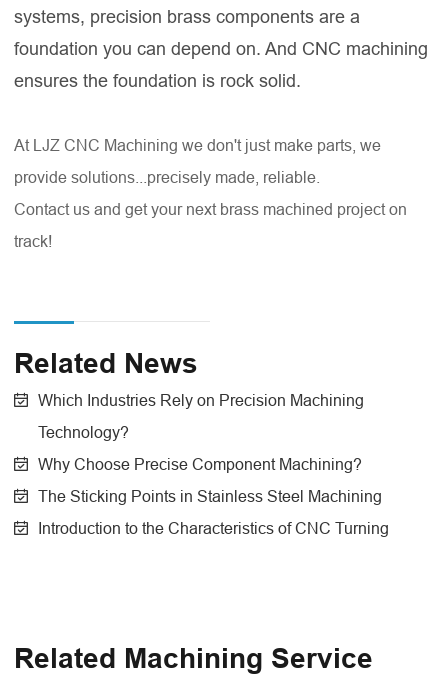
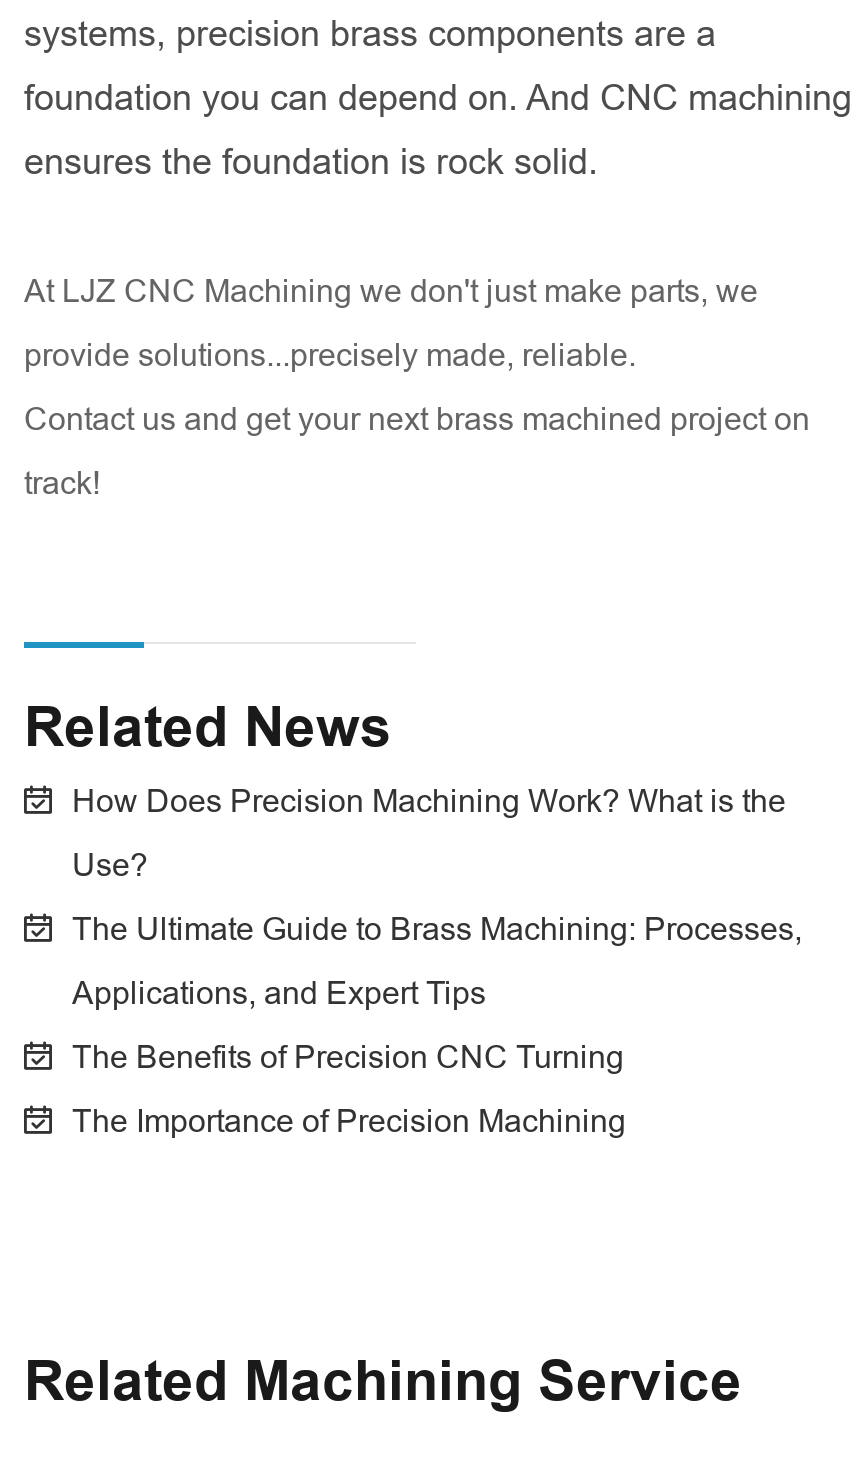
[38,391,389,537] Which Industries Rely on Precision Machining | Technology? | Why Choose Precise Component Machining? | The Sticking Points in Stainless Steel Machining | Introduction to the Characteristics of CNC Turning -> [72,783,802,1139] How Does Precision Machining Work? What is the | Use? | The Ultimate Guide to Brass Machining: Processes, | Applications, and Expert Tips | The Benefits of Precision CNC Turning | The Importance of Precision Machining

